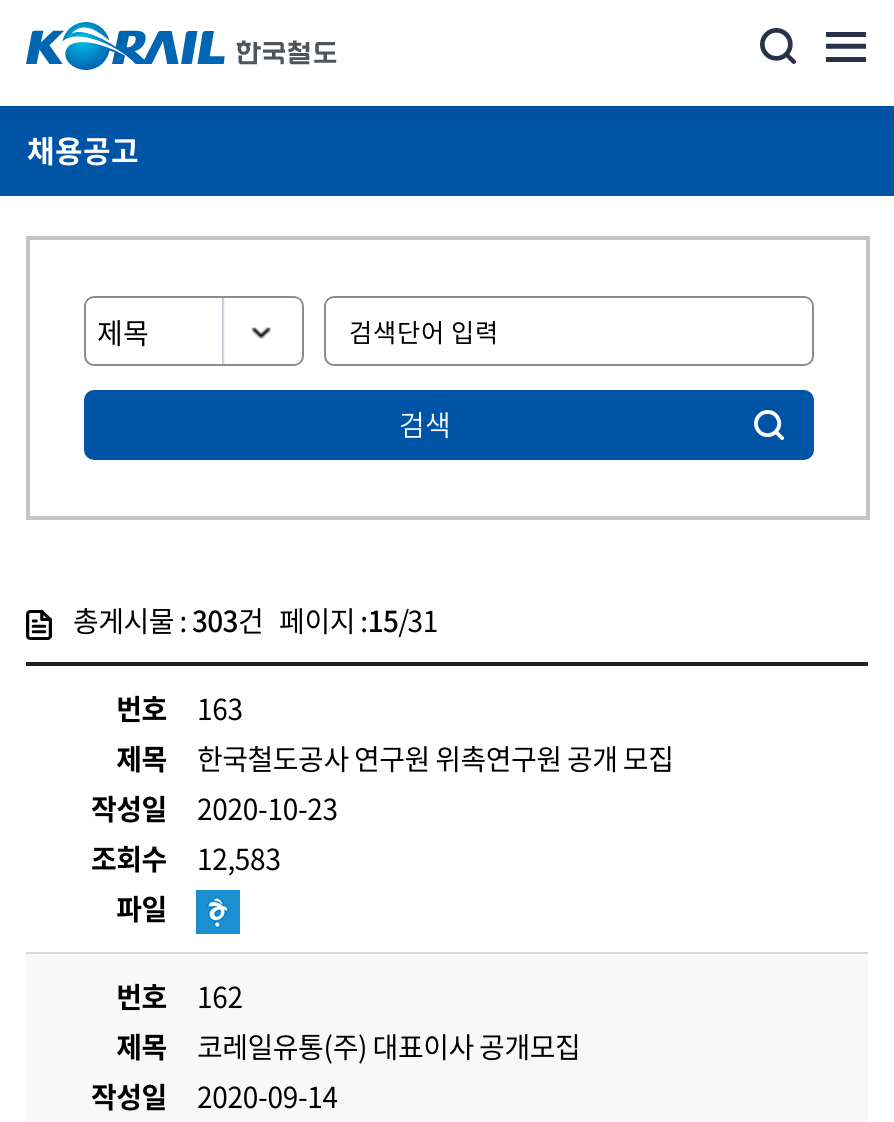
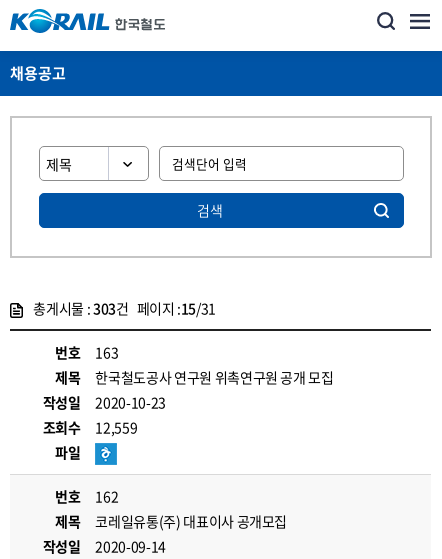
[91,838,281,878] 조회수 12,583 -> [42,417,137,437] 조회수 12,559

